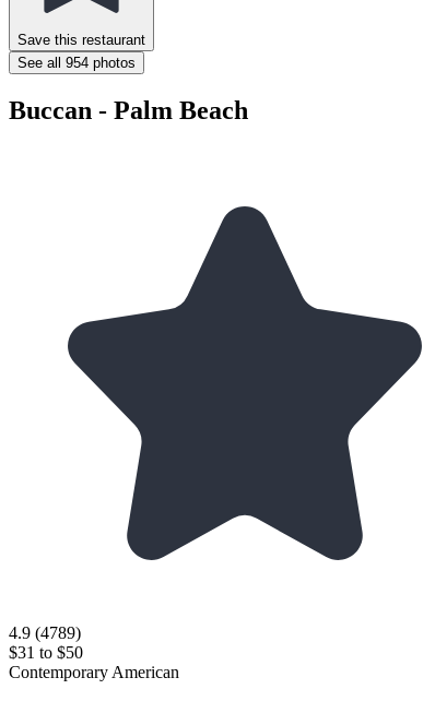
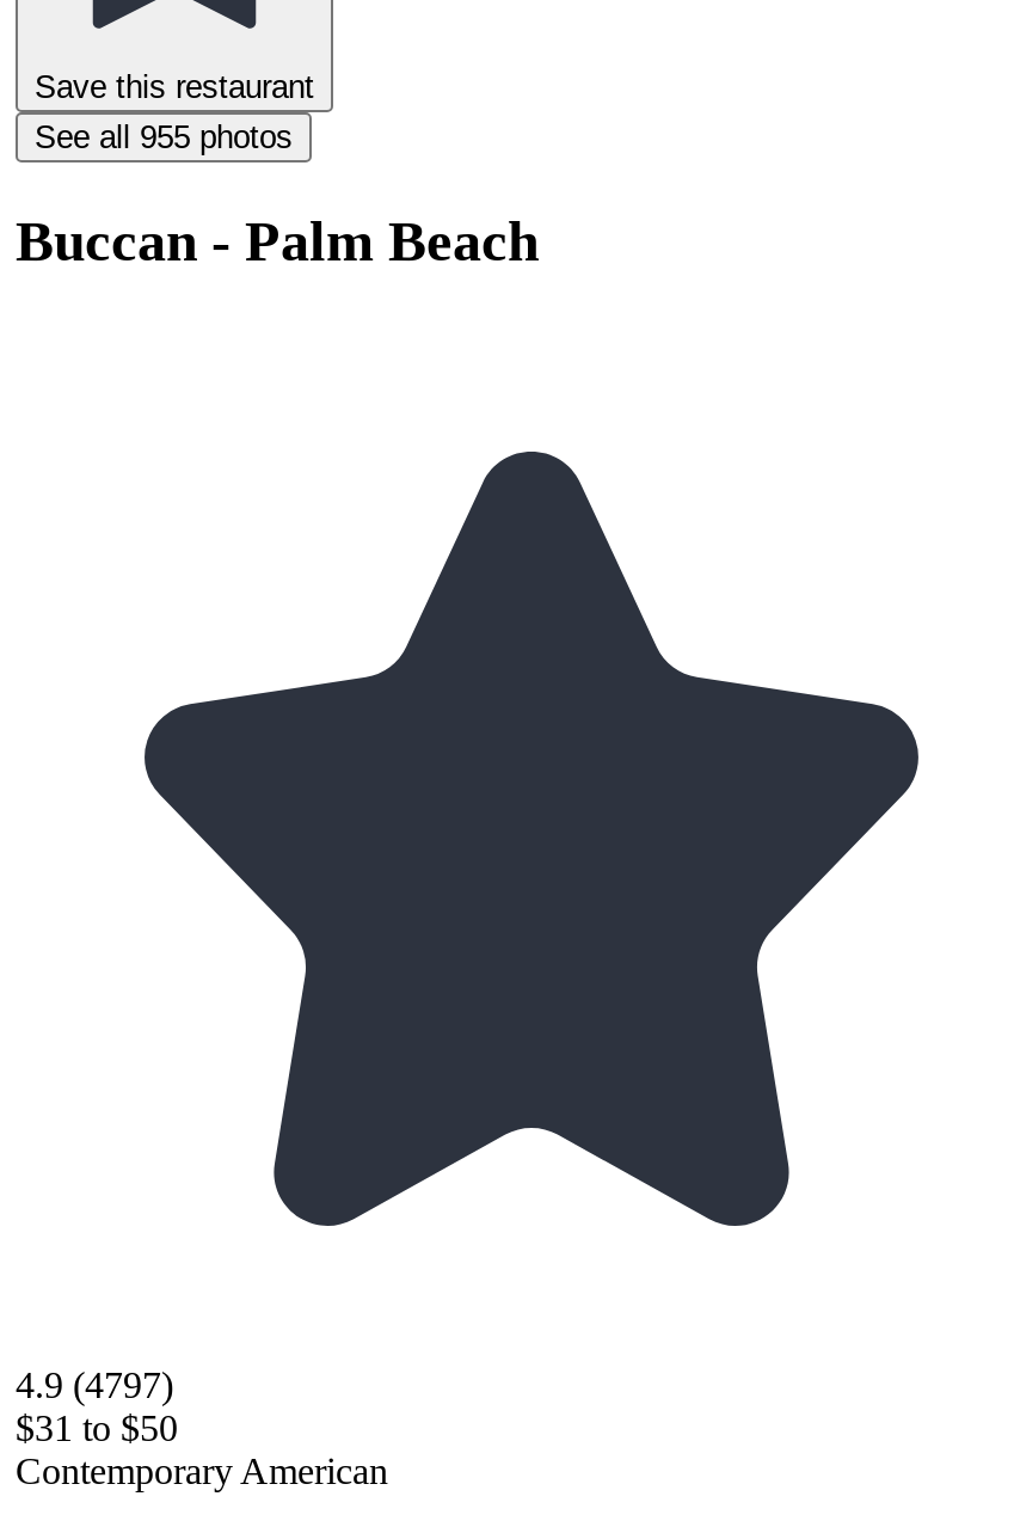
[17,55,136,71] See all 954 photos -> [35,119,293,155] See all 955 photos
[9,623,81,642] 4.9 (4789) -> [16,1364,173,1405] 4.9 (4797)

